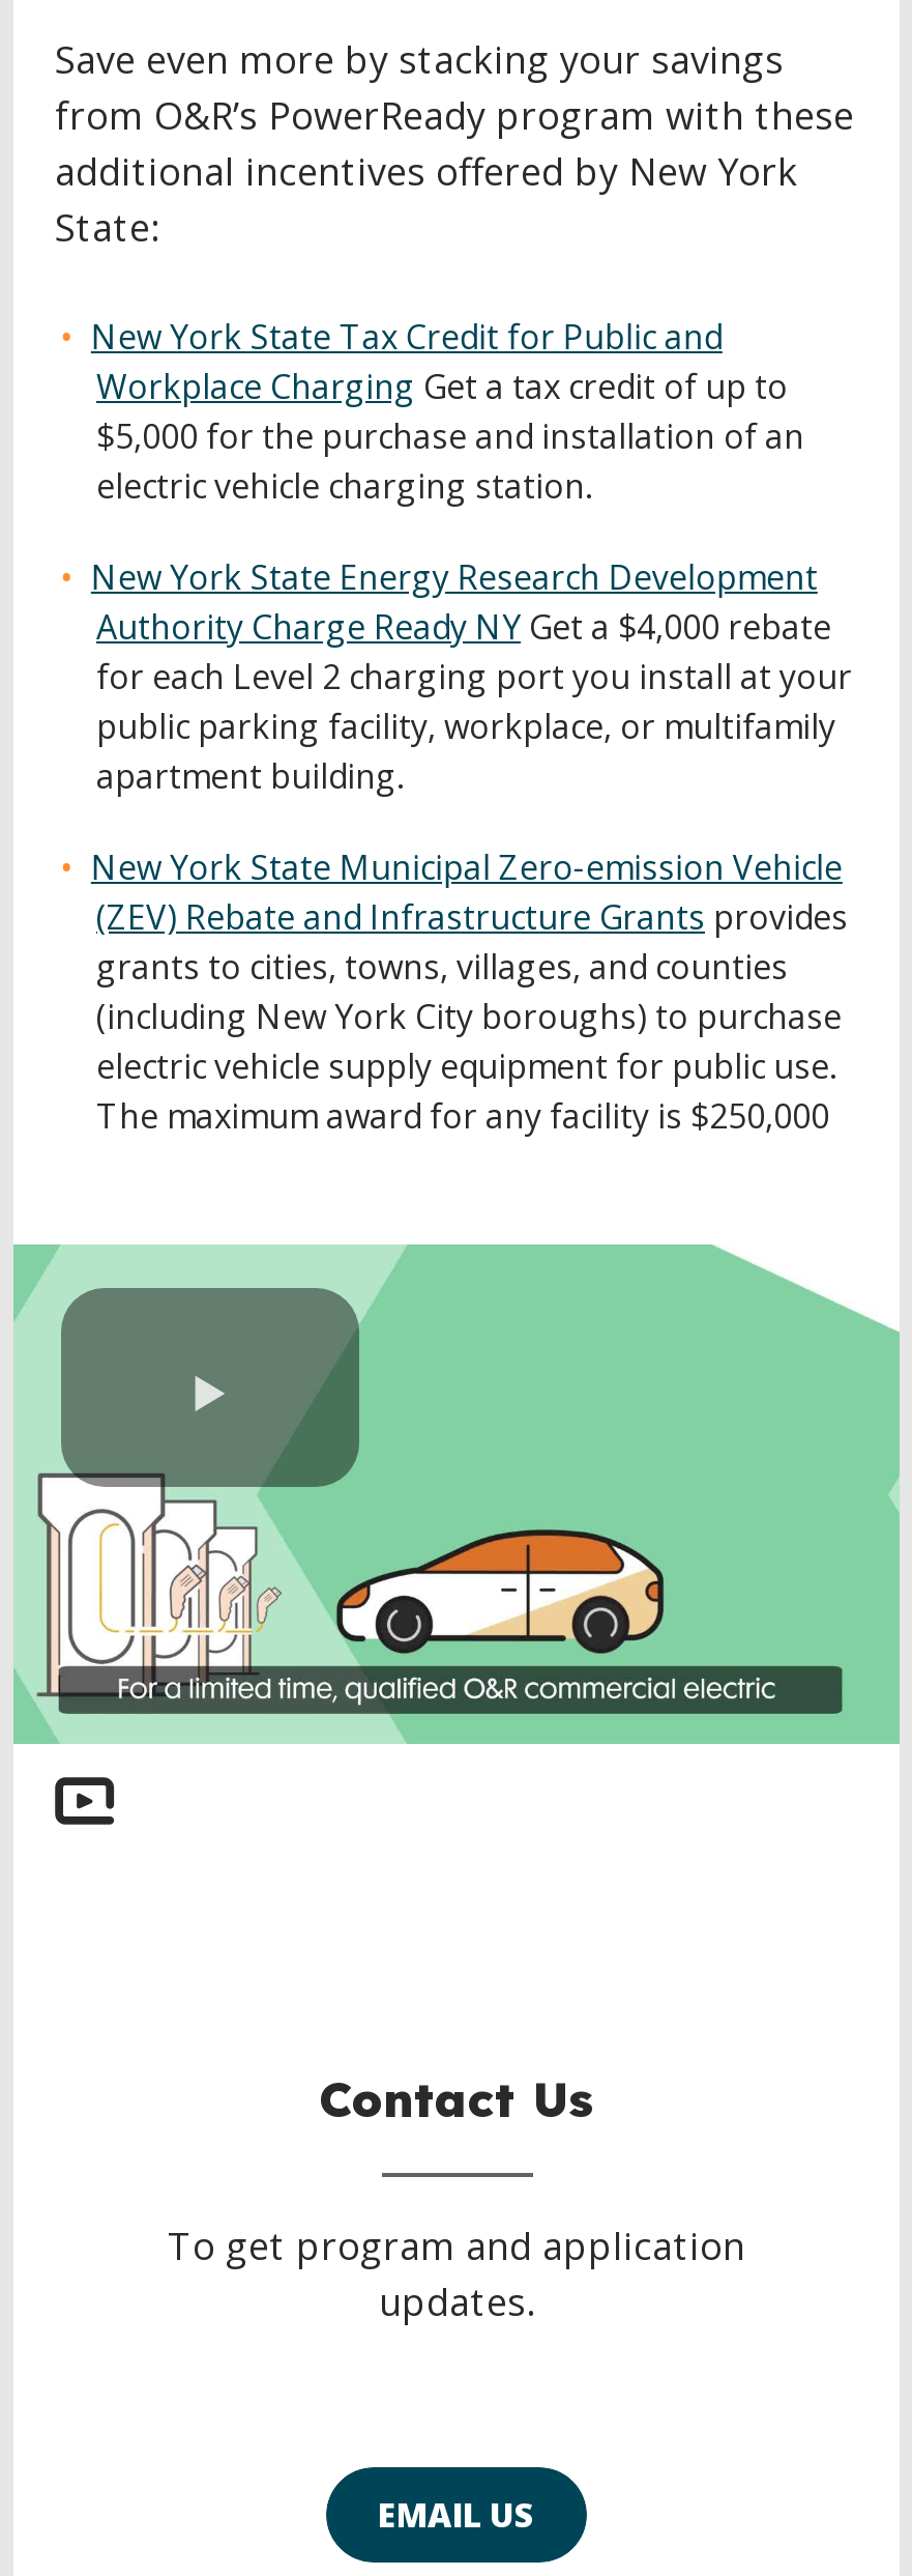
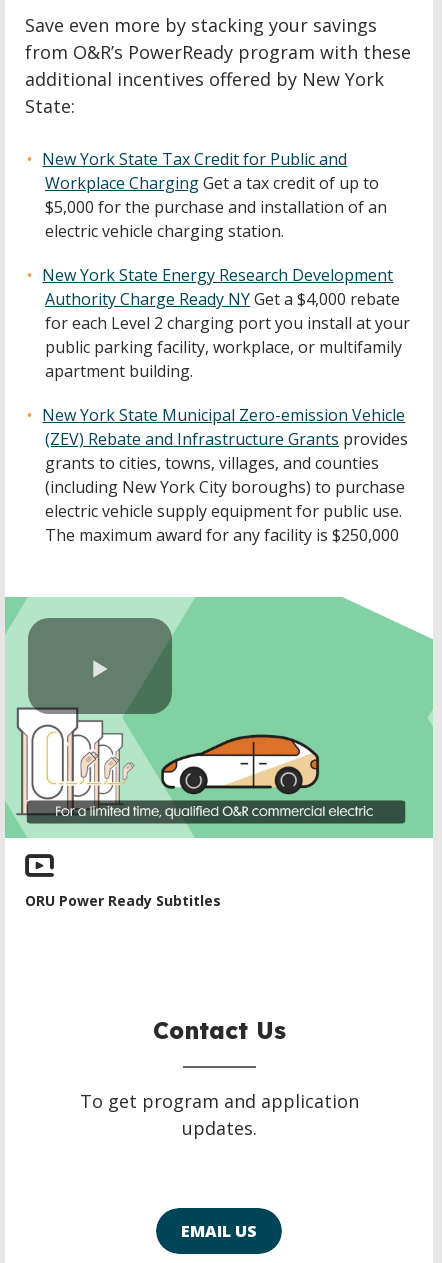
none -> [25,891,221,910] ORU Power Ready Subtitles

